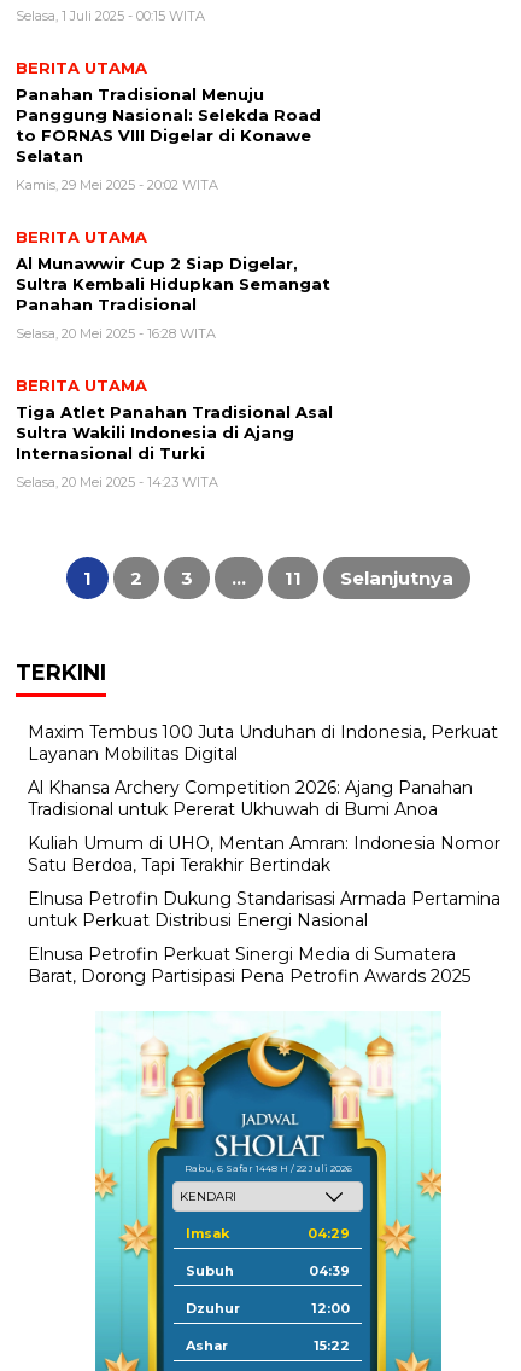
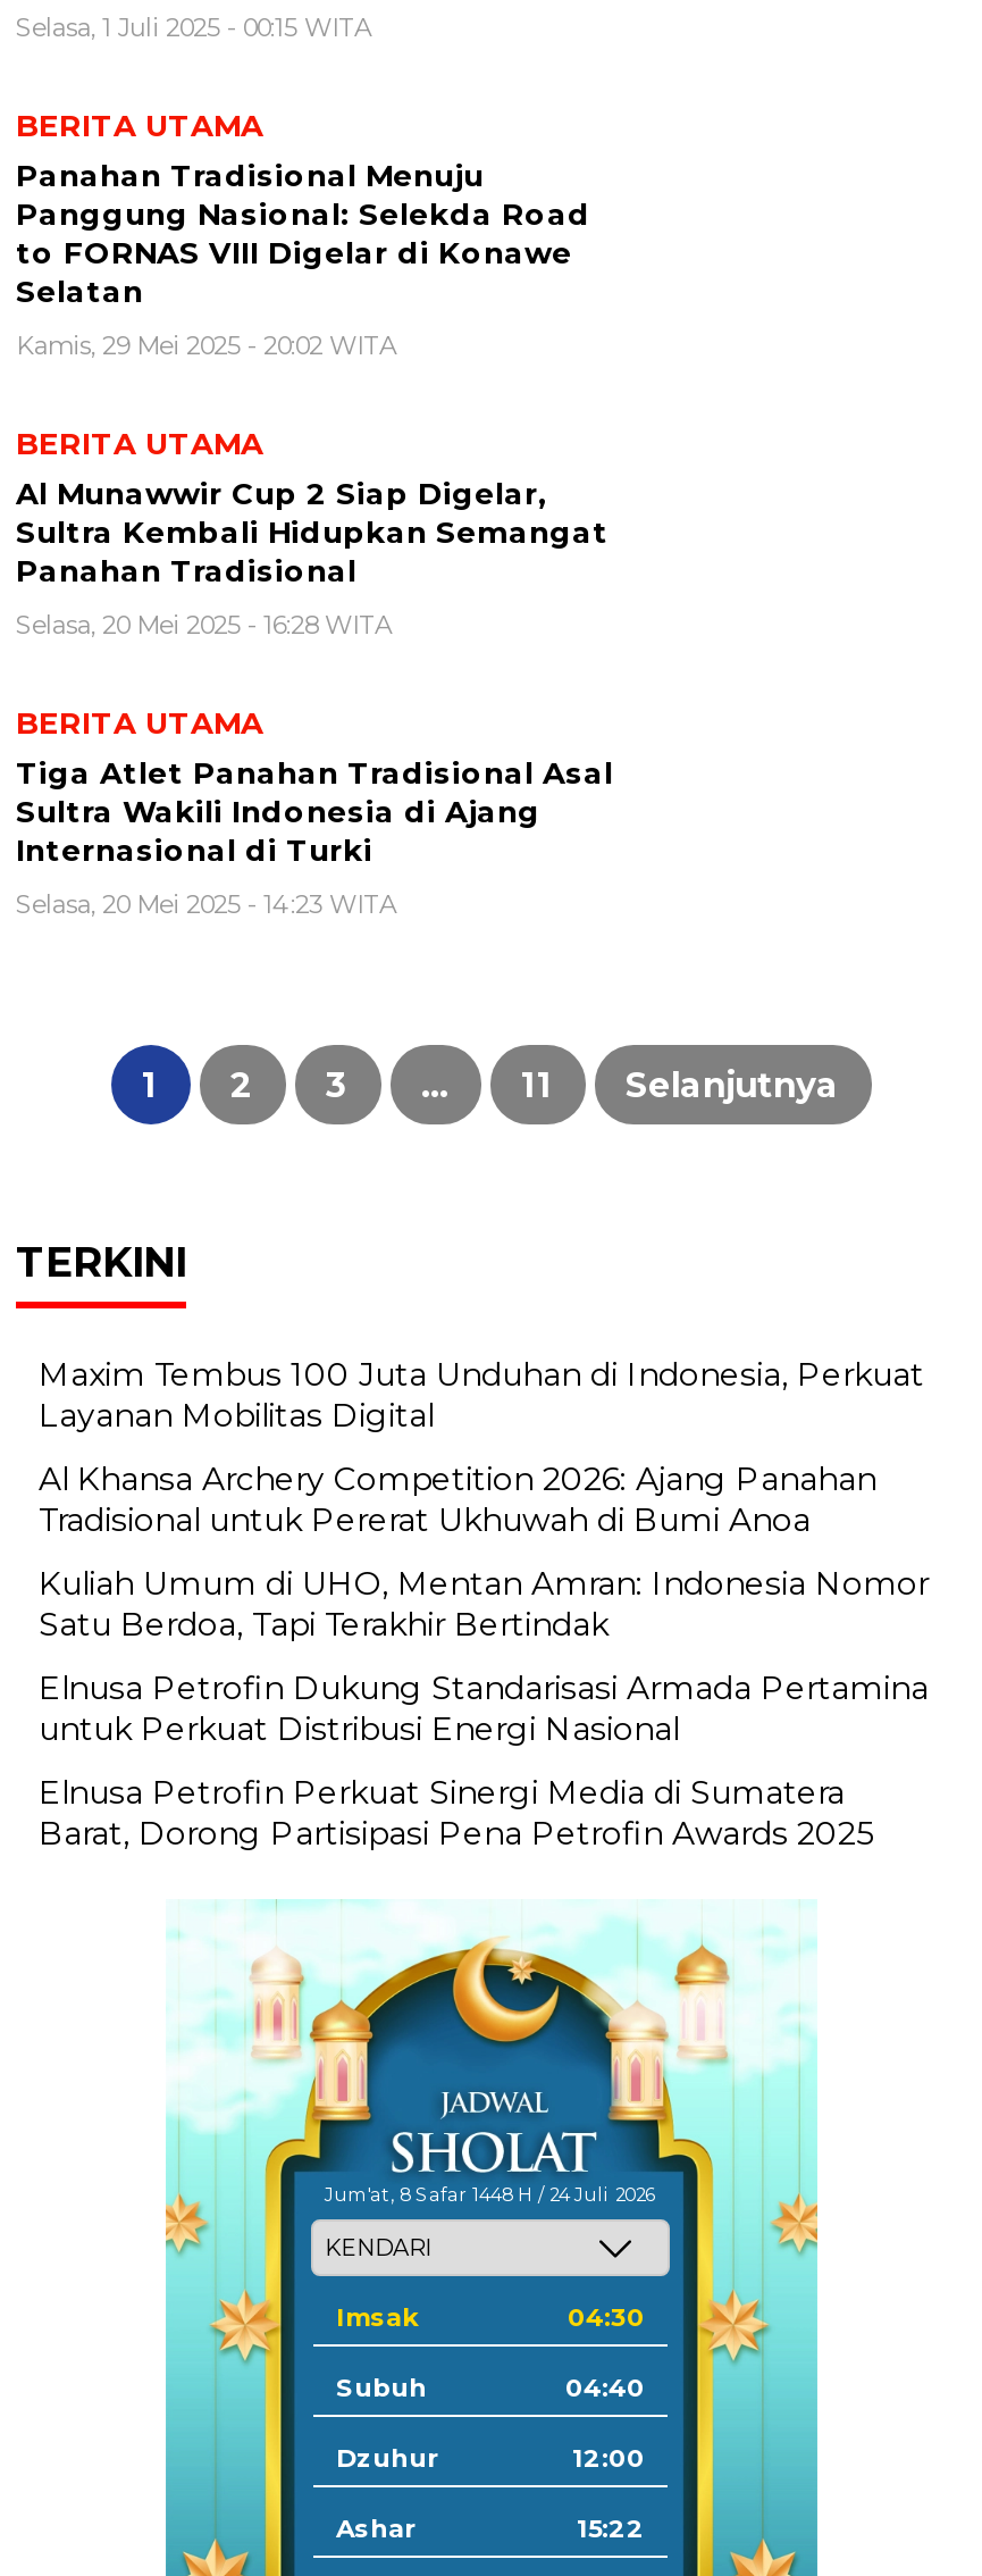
[184,1163,352,1175] Rabu, 6 Safar 1448 H / 22 Juli 2026 -> [325,2184,656,2207] Jum'at, 8 Safar 1448 H / 24 Juli 2026
[308,1225,350,1242] 04:29 -> [568,2302,645,2334] 04:30
[309,1263,350,1280] 04:39 -> [565,2372,645,2404] 04:40

